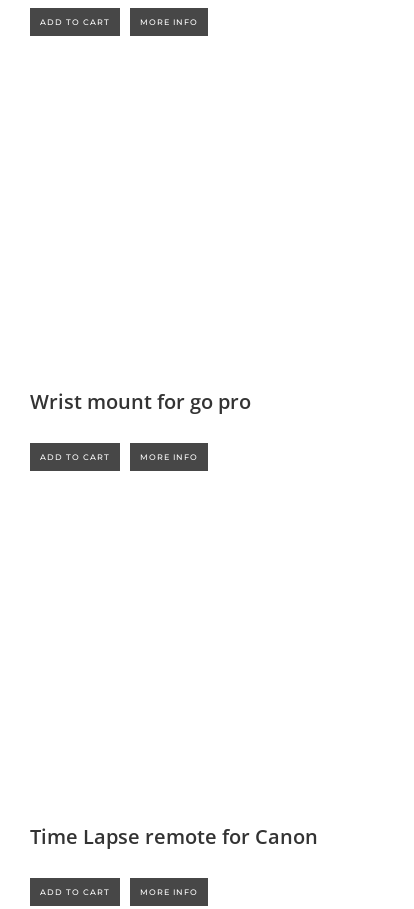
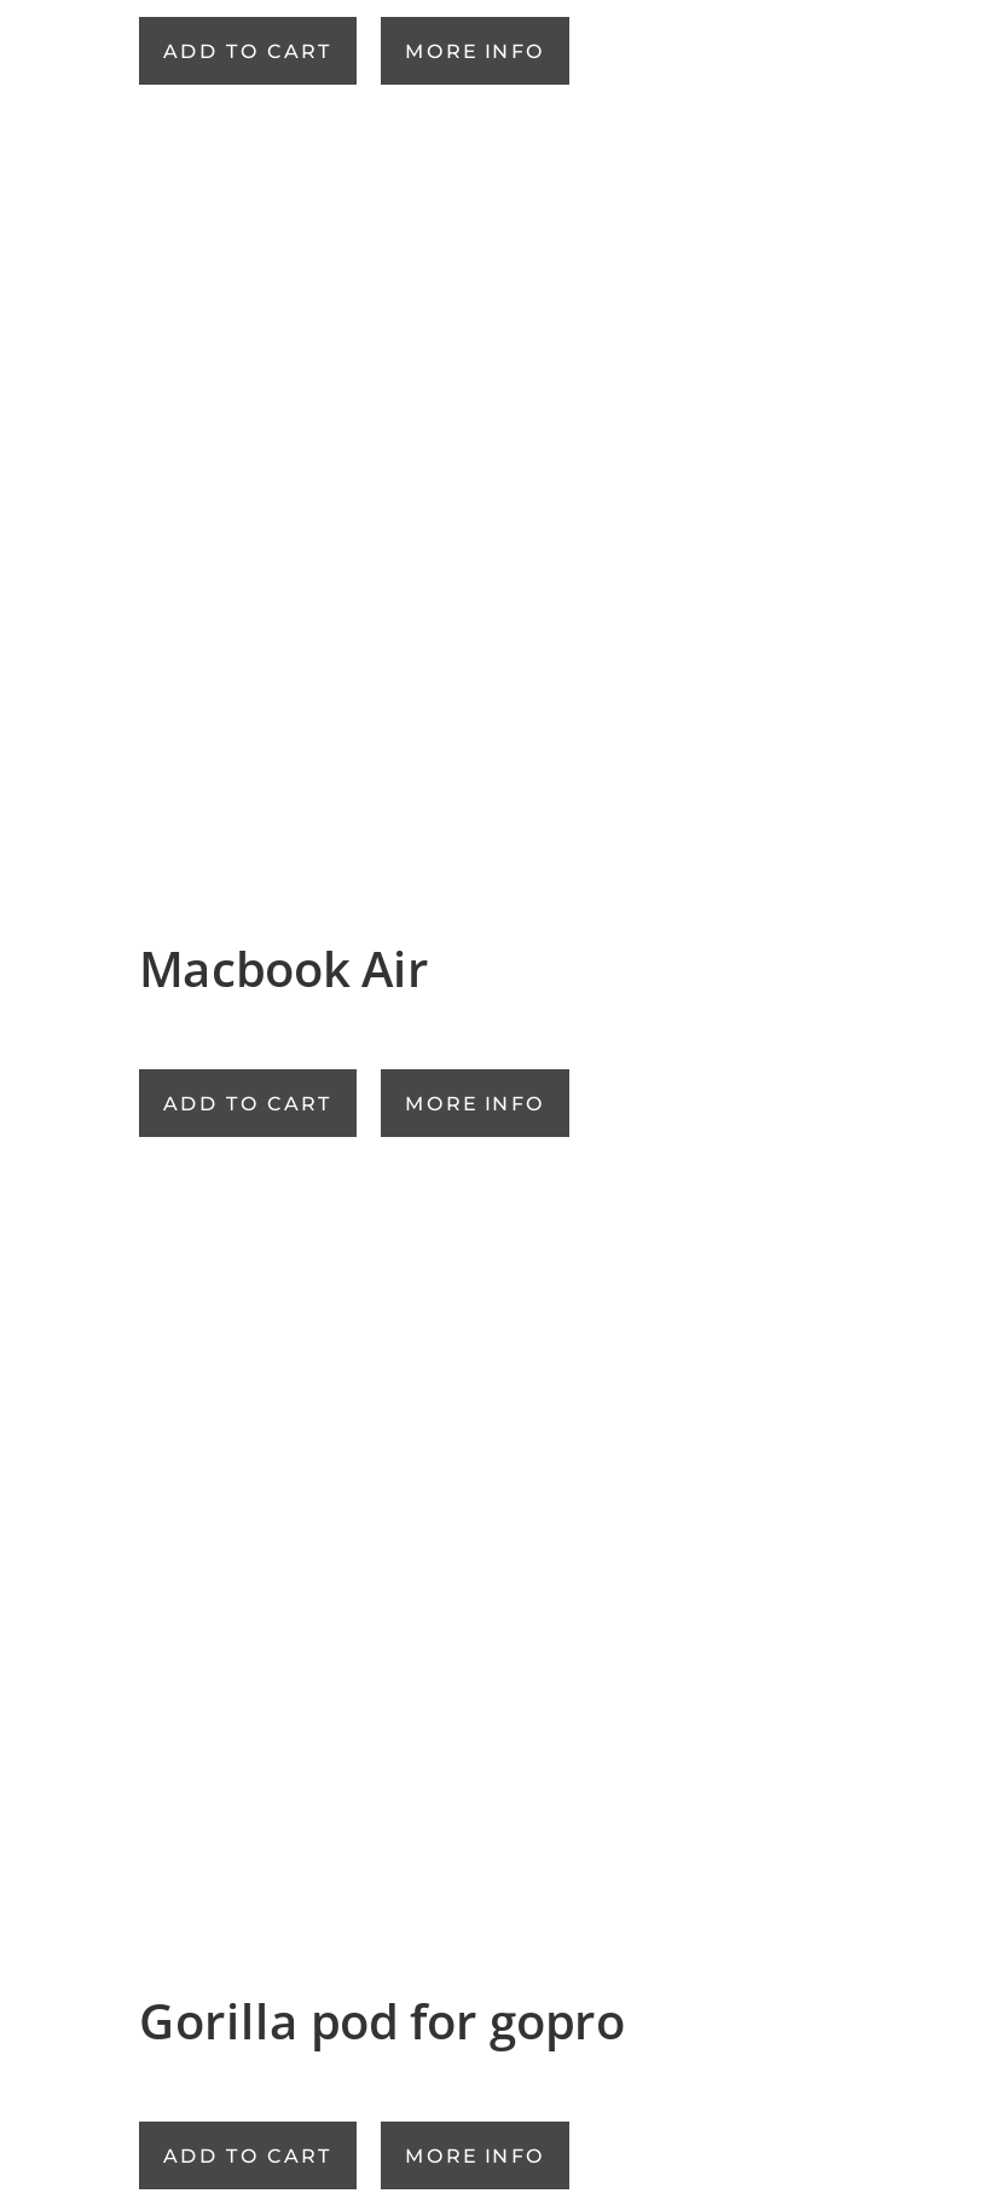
[30,388,251,415] Wrist mount for go pro -> [139,935,429,1001] Macbook Air
[30,823,318,850] Time Lapse remote for Canon -> [139,1988,625,2053] Gorilla pod for gopro

